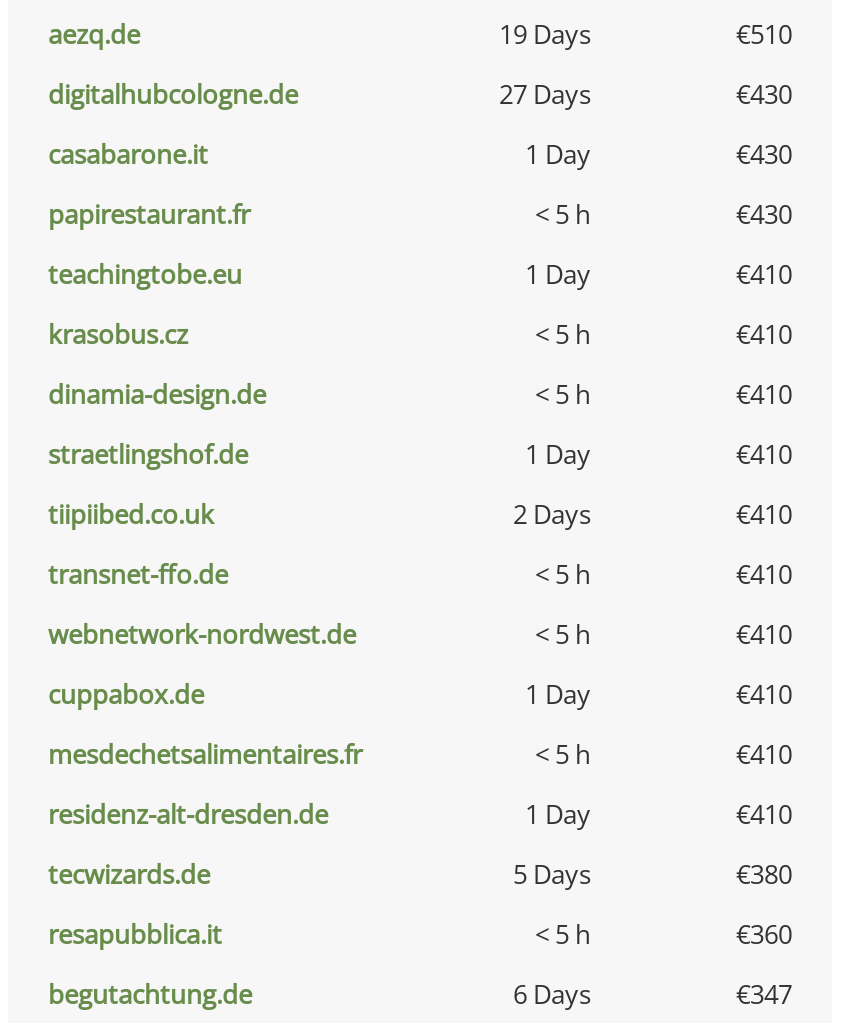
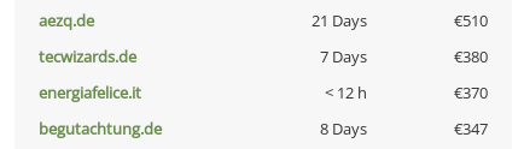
[499,16,591,52] 19 Days -> [311,10,366,31] 21 Days
[48,76,792,832] digitalhubcologne.de | 27 Days | €430 | casabarone.it | 1 Day | €430 | papirestaurant.fr | < 5 h | €430 | teachingtobe.eu | 1 Day | €410 | krasobus.cz | < 5 h | €410 | dinamia-design.de | < 5 h | €410 | straetlingshof.de | 1 Day | €410 | tiipiibed.co.uk | 2 Days | €410 | transnet-ffo.de | < 5 h | €410 | webnetwork-nordwest.de | < 5 h | €410 | cuppabox.de | 1 Day | €410 | mesdechetsalimentaires.fr | < 5 h | €410 | residenz-alt-dresden.de | 1 Day | €410 -> none
[513,856,591,892] 5 Days -> [319,46,366,67] 7 Days
[48,916,792,952] resapubblica.it | < 5 h | €360 -> [39,82,488,103] energiafelice.it | < 12 h | €370
[513,976,591,1012] 6 Days -> [319,118,366,139] 8 Days

